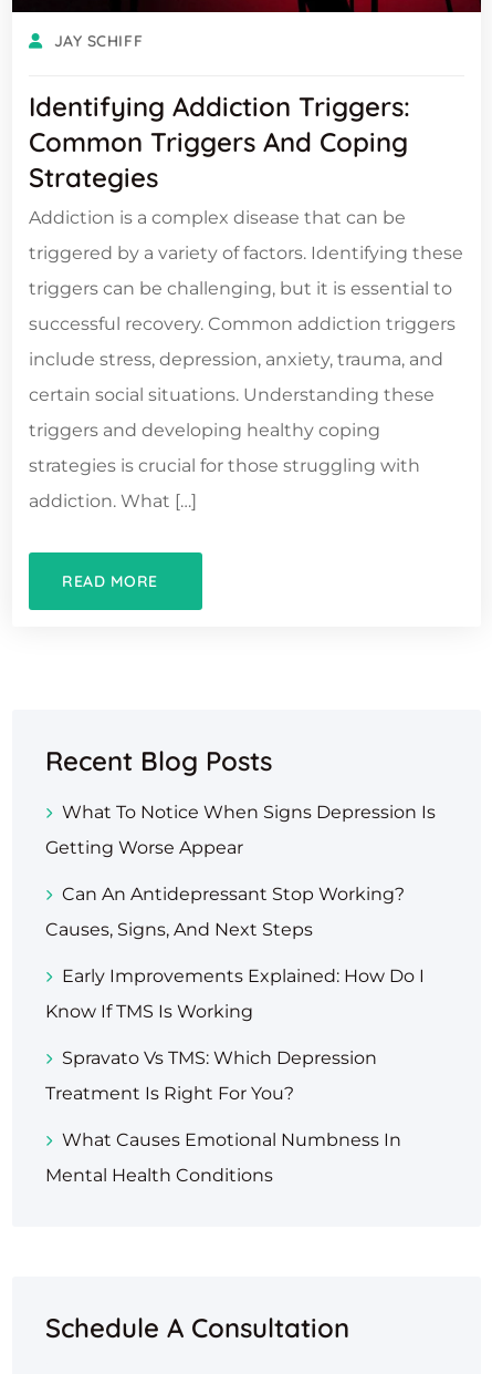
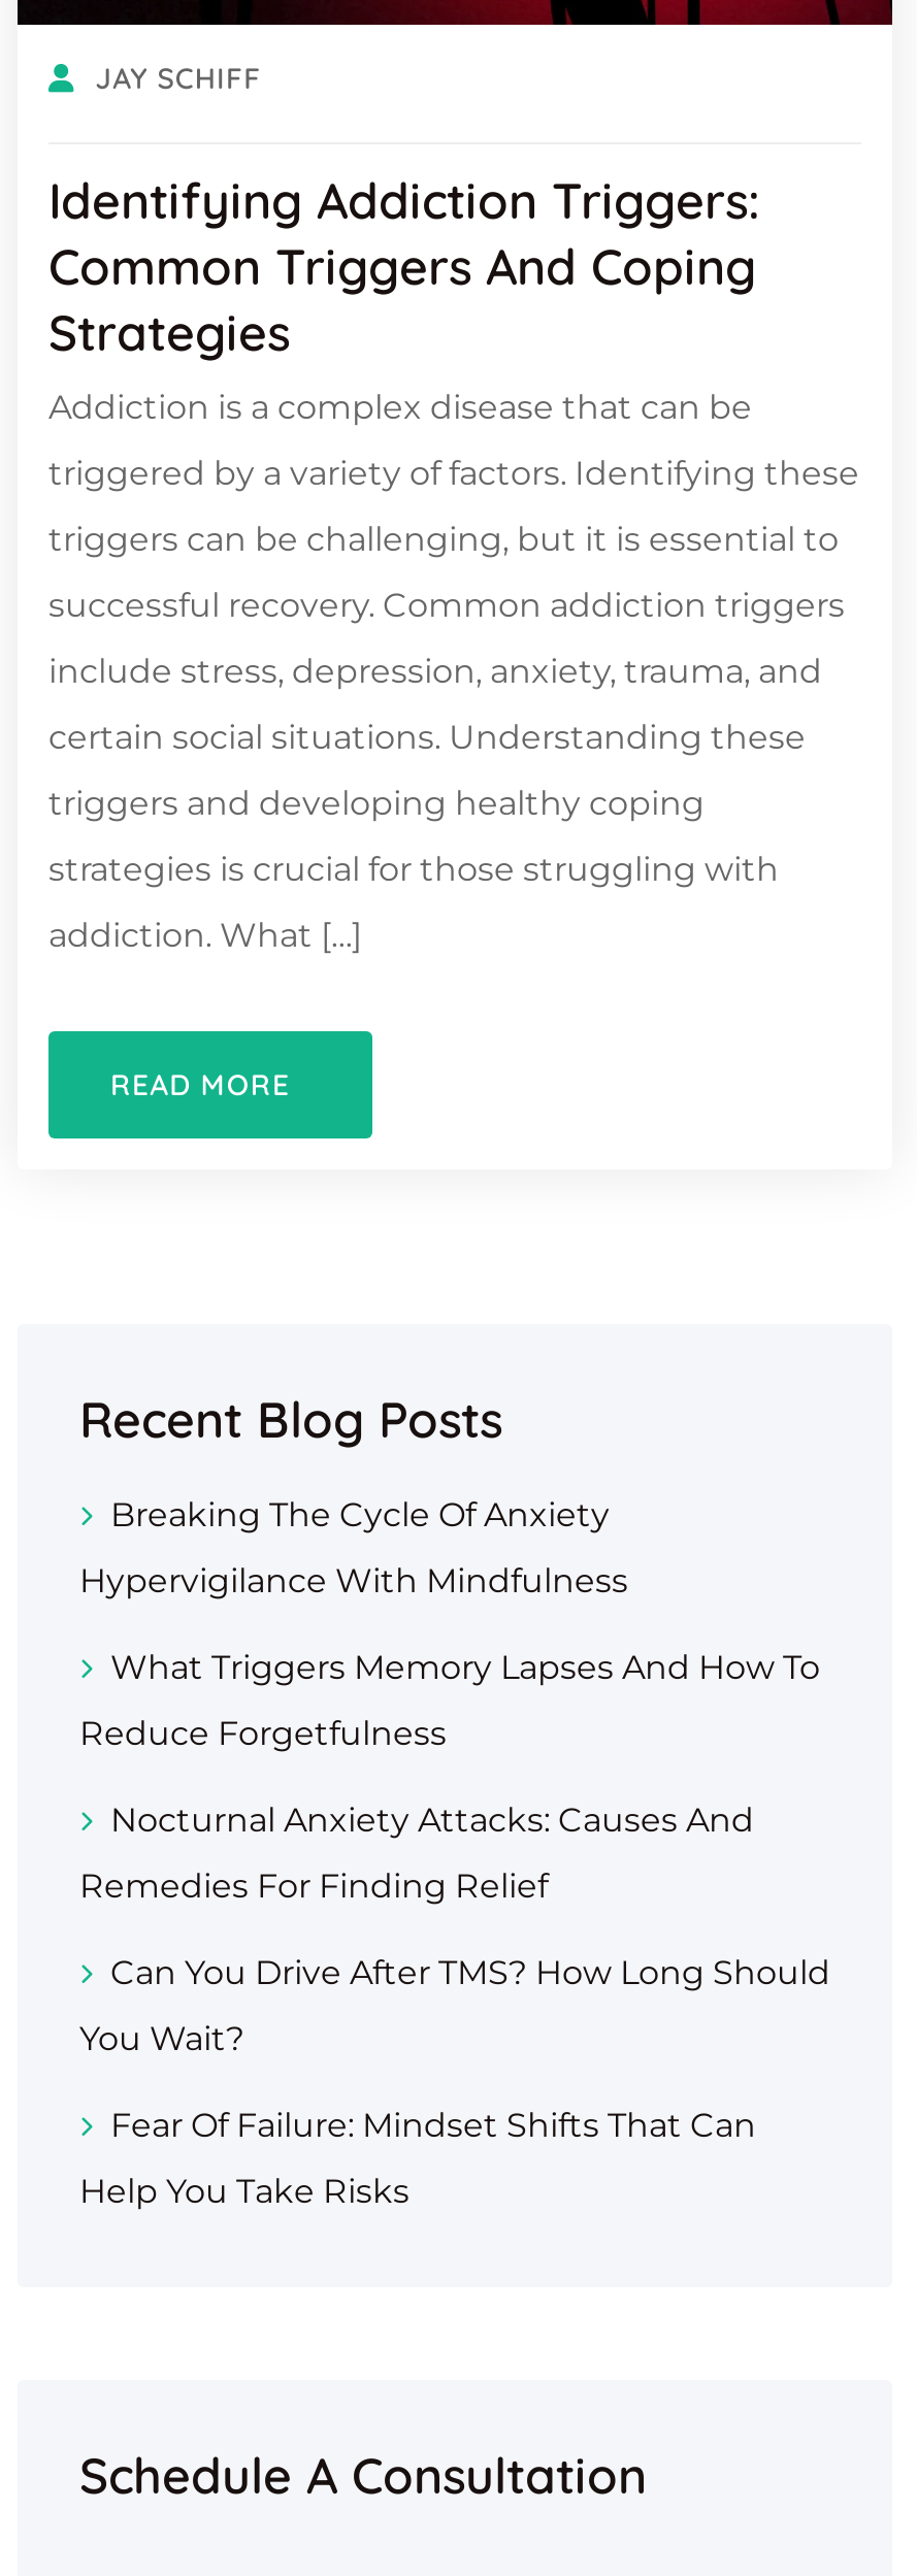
[62,802,436,823] What To Notice When Signs Depression Is -> [110,1494,610,1533] Breaking The Cycle Of Anxiety
[45,838,243,859] Getting Worse Appear -> [79,1560,628,1599] Hypervigilance With Mindfulness
[62,884,405,905] Can An Antidepressant Stop Working? -> [110,1647,820,1686] What Triggers Memory Lapses And How To
[45,920,313,941] Causes, Signs, And Next Steps -> [79,1713,447,1752] Reduce Forgetfulness
[62,966,425,987] Early Improvements Explained: How Do I -> [110,1799,754,1839] Nocturnal Anxiety Attacks: Causes And
[45,1001,253,1022] Know If TMS Is Working -> [79,1865,548,1905] Remedies For Finding Relief
[62,1048,377,1069] Spravato Vs TMS: Which Depression -> [110,1952,830,1991] Can You Drive After TMS? How Long Should
[45,1083,294,1104] Treatment Is Right For You? -> [79,2018,244,2057] You Wait?
[62,1130,401,1151] What Causes Emotional Numbness In -> [110,2105,756,2144] Fear Of Failure: Mindset Shifts That Can
[45,1165,273,1186] Mental Health Conditions -> [79,2171,410,2210] Help You Take Risks

